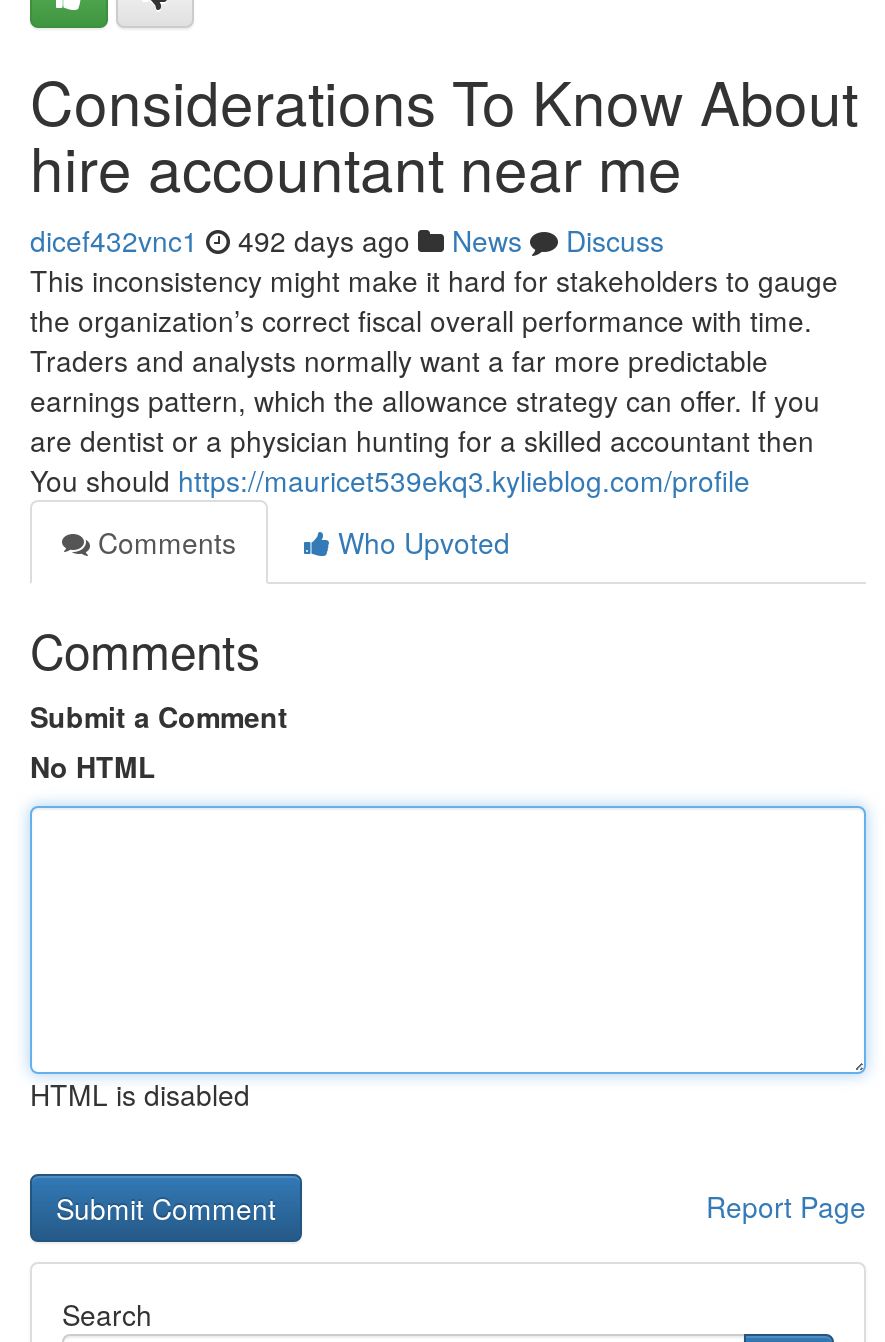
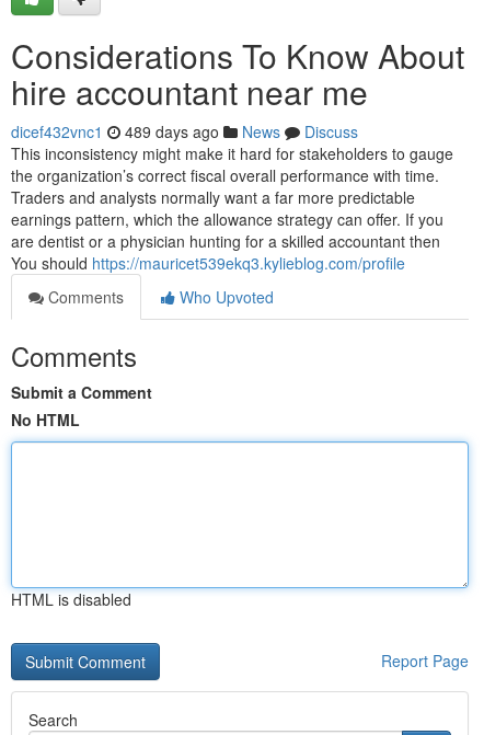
[30,220,664,260] dicef432vnc1 492 days ago News Discuss -> [11,120,358,142] dicef432vnc1 489 days ago News Discuss

